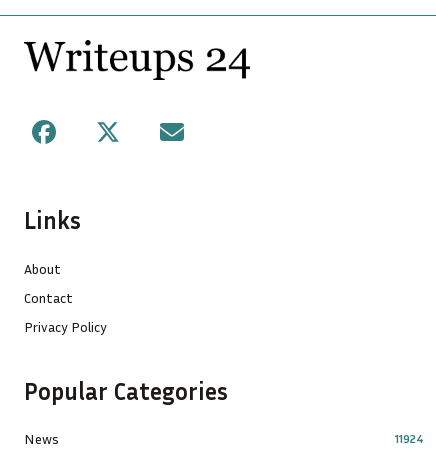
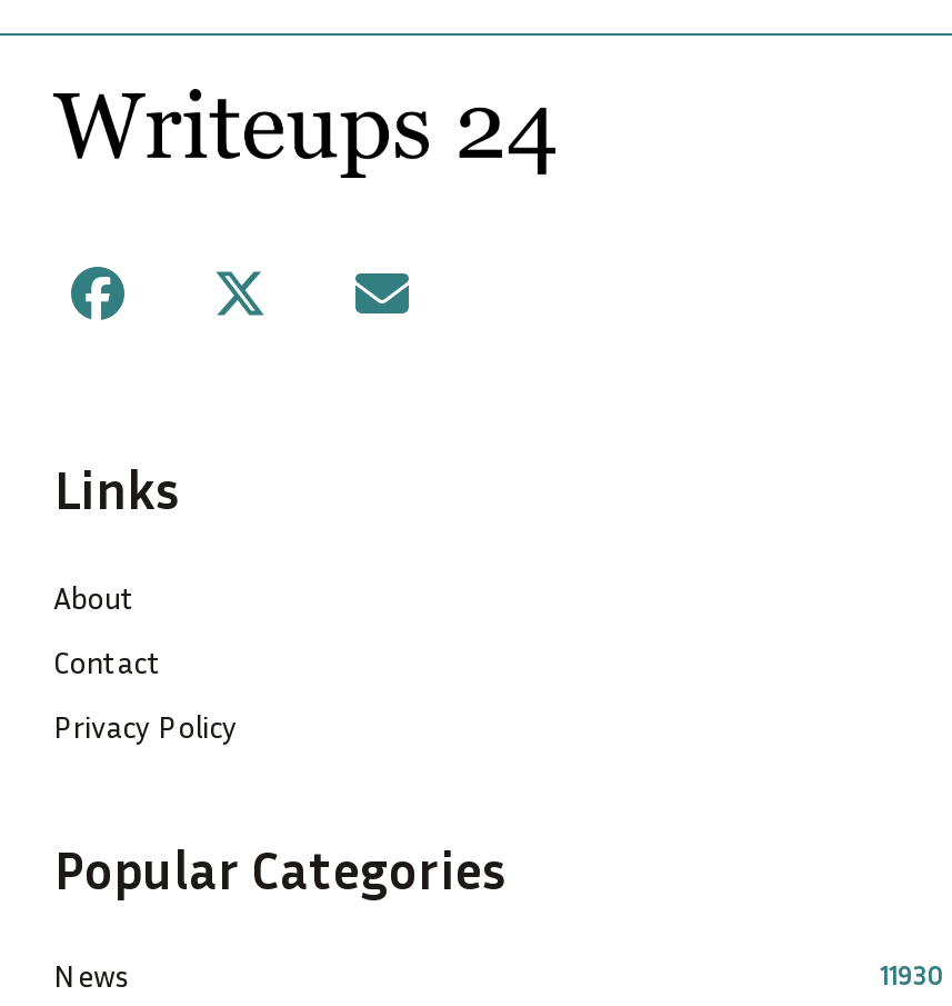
[395,431,424,446] 11924 -> [880,959,942,992] 11930

